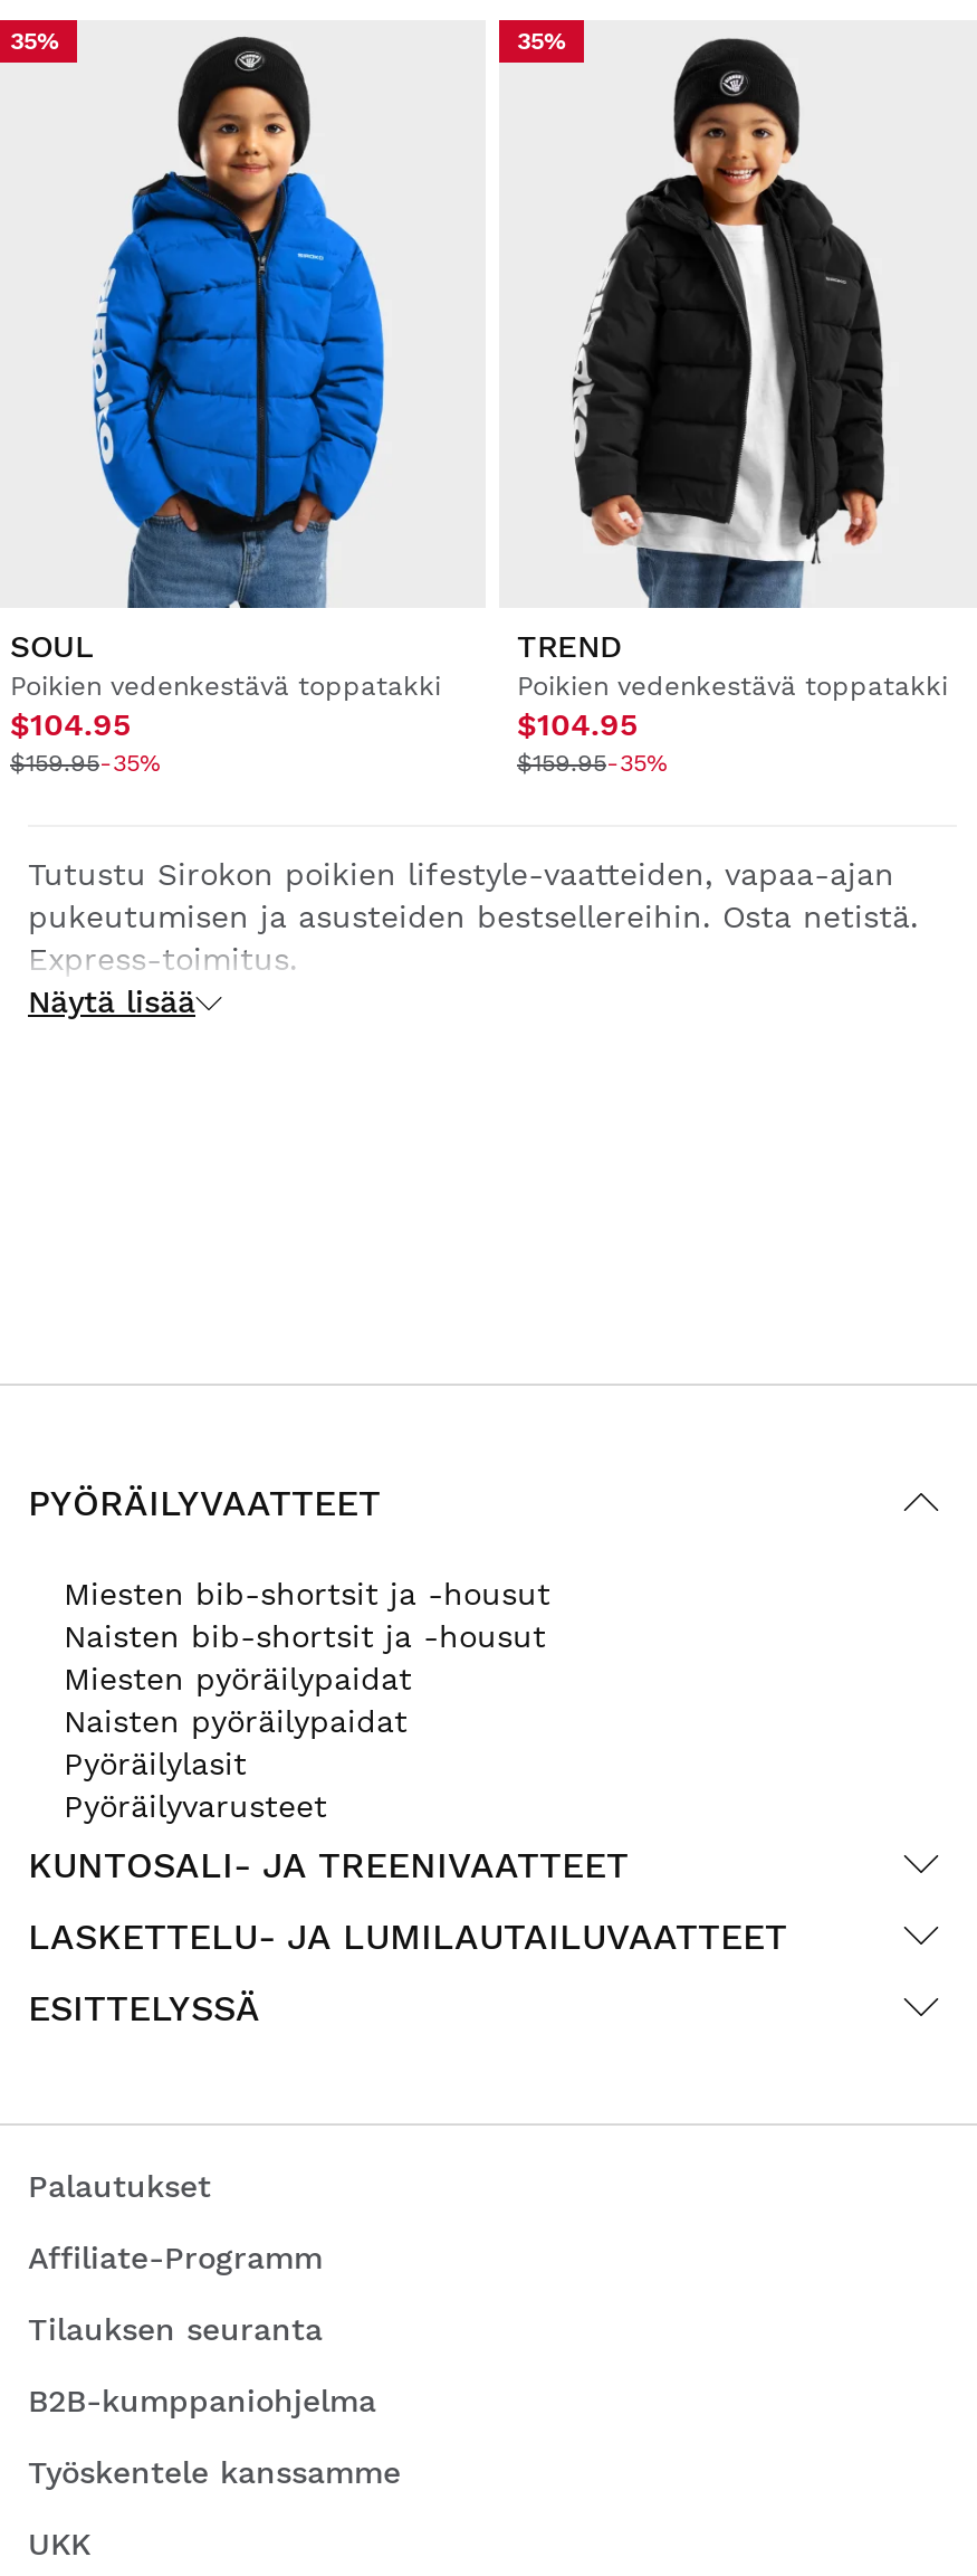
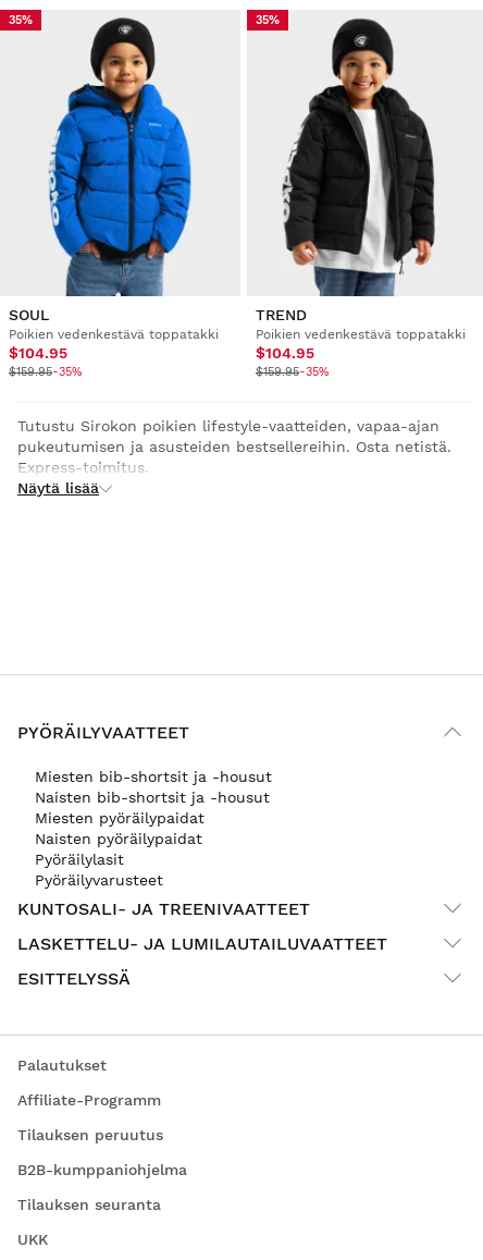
none -> [17,1126,163,1144] Tilauksen peruutus
moved [28,2312,323,2348] -> [17,1196,161,1214]: Tilauksen seuranta
[28,2455,401,2491] Työskentele kanssamme -> none

